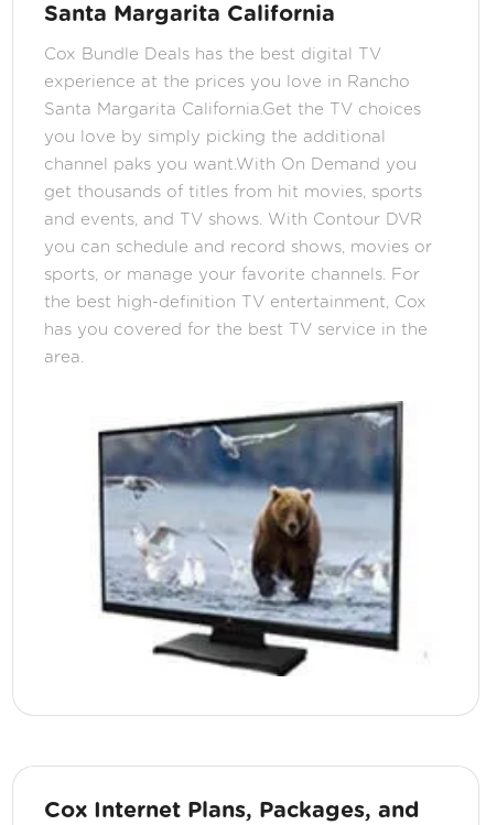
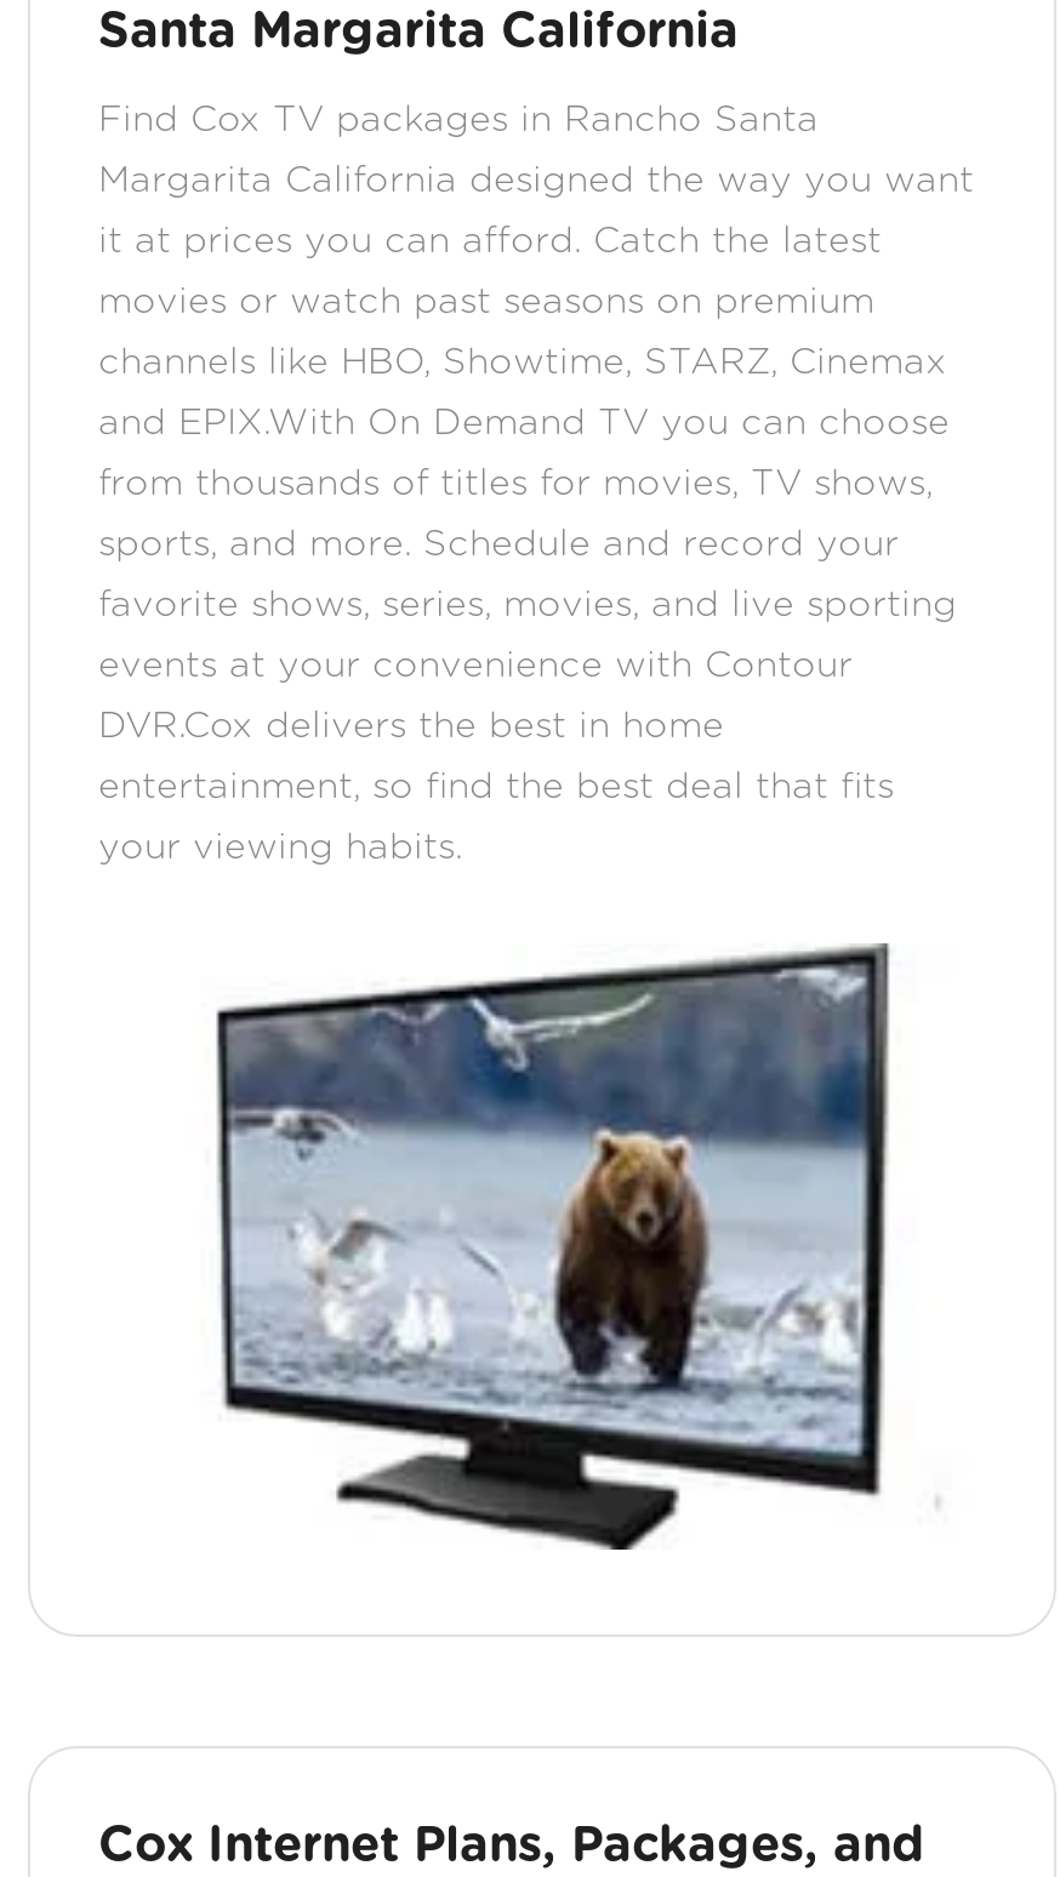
[44,46,432,366] Cox Bundle Deals has the best digital TV | experience at the prices you love in Rancho | Santa Margarita California.Get the TV choices | you love by simply picking the additional | channel paks you want.With On Demand you | get thousands of titles from hit movies, sports | and events, and TV shows. With Contour DVR | you can schedule and record shows, movies or | sports, or manage your favorite channels. For | the best high-definition TV entertainment, Cox | has you covered for the best TV service in the | area. -> [98,102,974,866] Find Cox TV packages in Rancho Santa | Margarita California designed the way you want | it at prices you can afford. Catch the latest | movies or watch past seasons on premium | channels like HBO, Showtime, STARZ, Cinemax | and EPIX.With On Demand TV you can choose | from thousands of titles for movies, TV shows, | sports, and more. Schedule and record your | favorite shows, series, movies, and live sporting | events at your convenience with Contour | DVR.Cox delivers the best in home | entertainment, so find the best deal that fits | your viewing habits.

